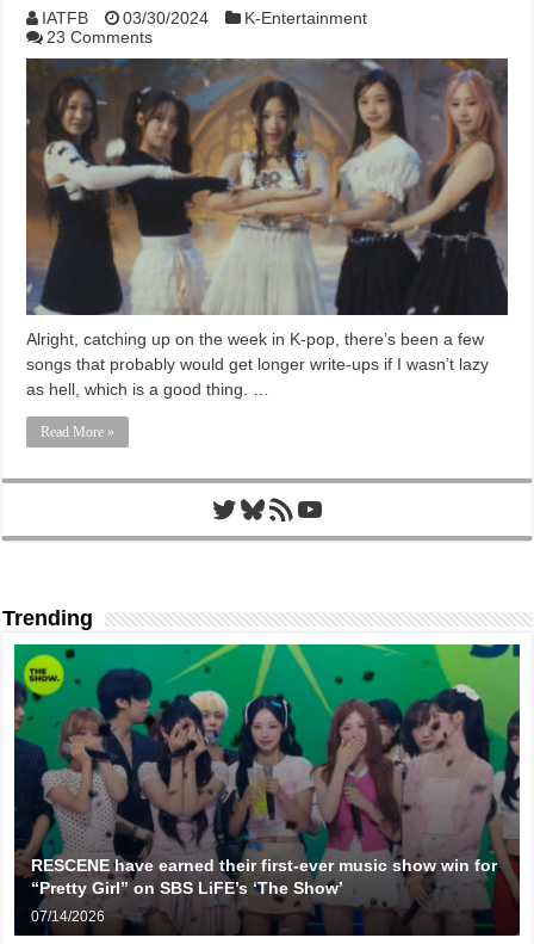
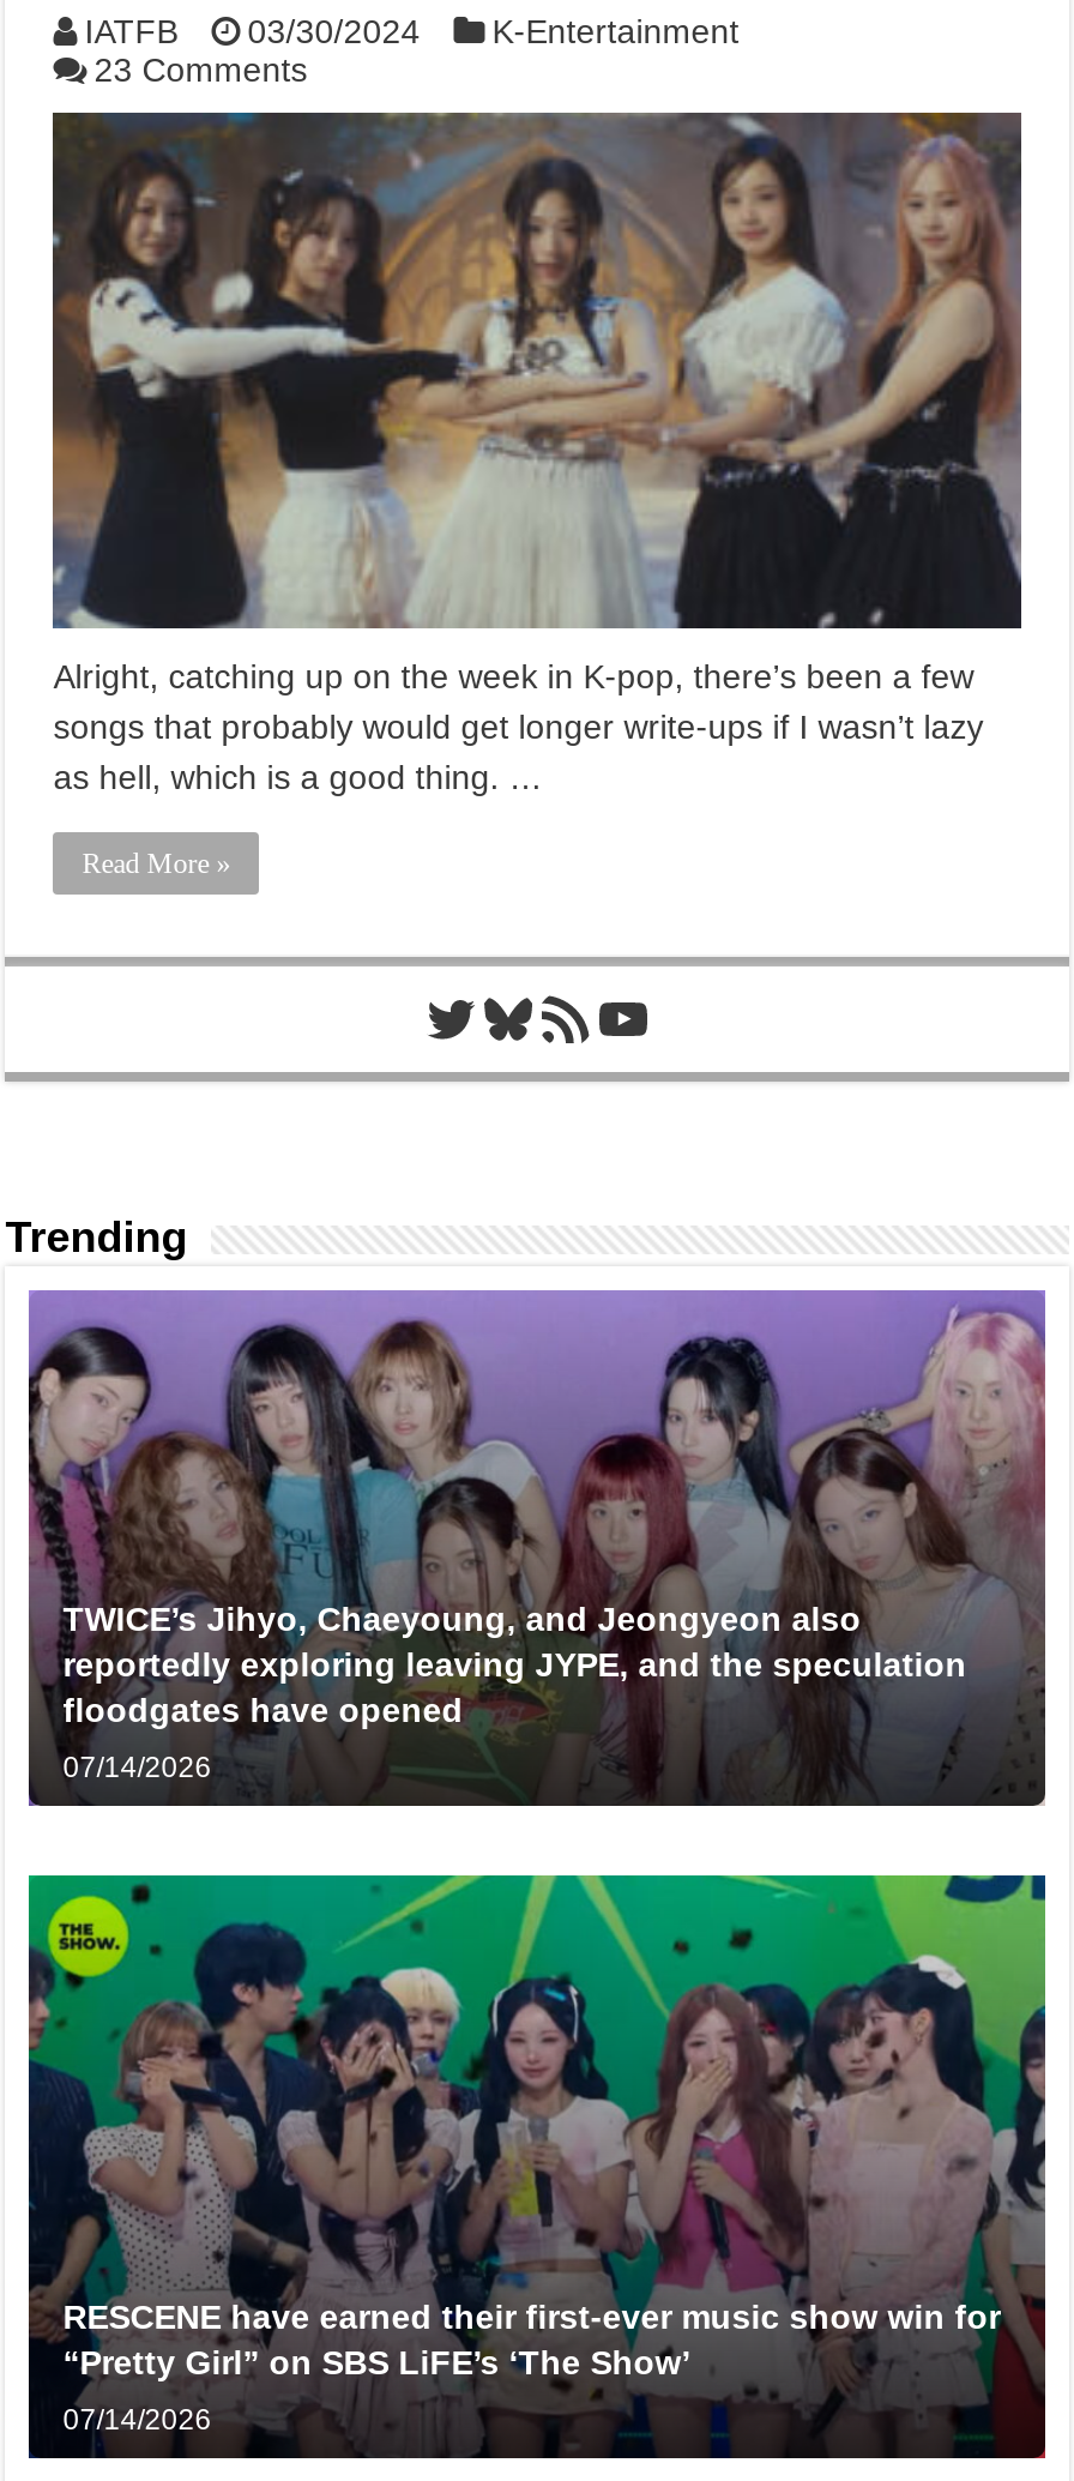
none -> [26,1288,1048,1784] [image] | TWICE’s Jihyo, Chaeyoung, and Jeongyeon also | reportedly exploring leaving JYPE, and the speculation | floodgates have opened | 07/14/2026

